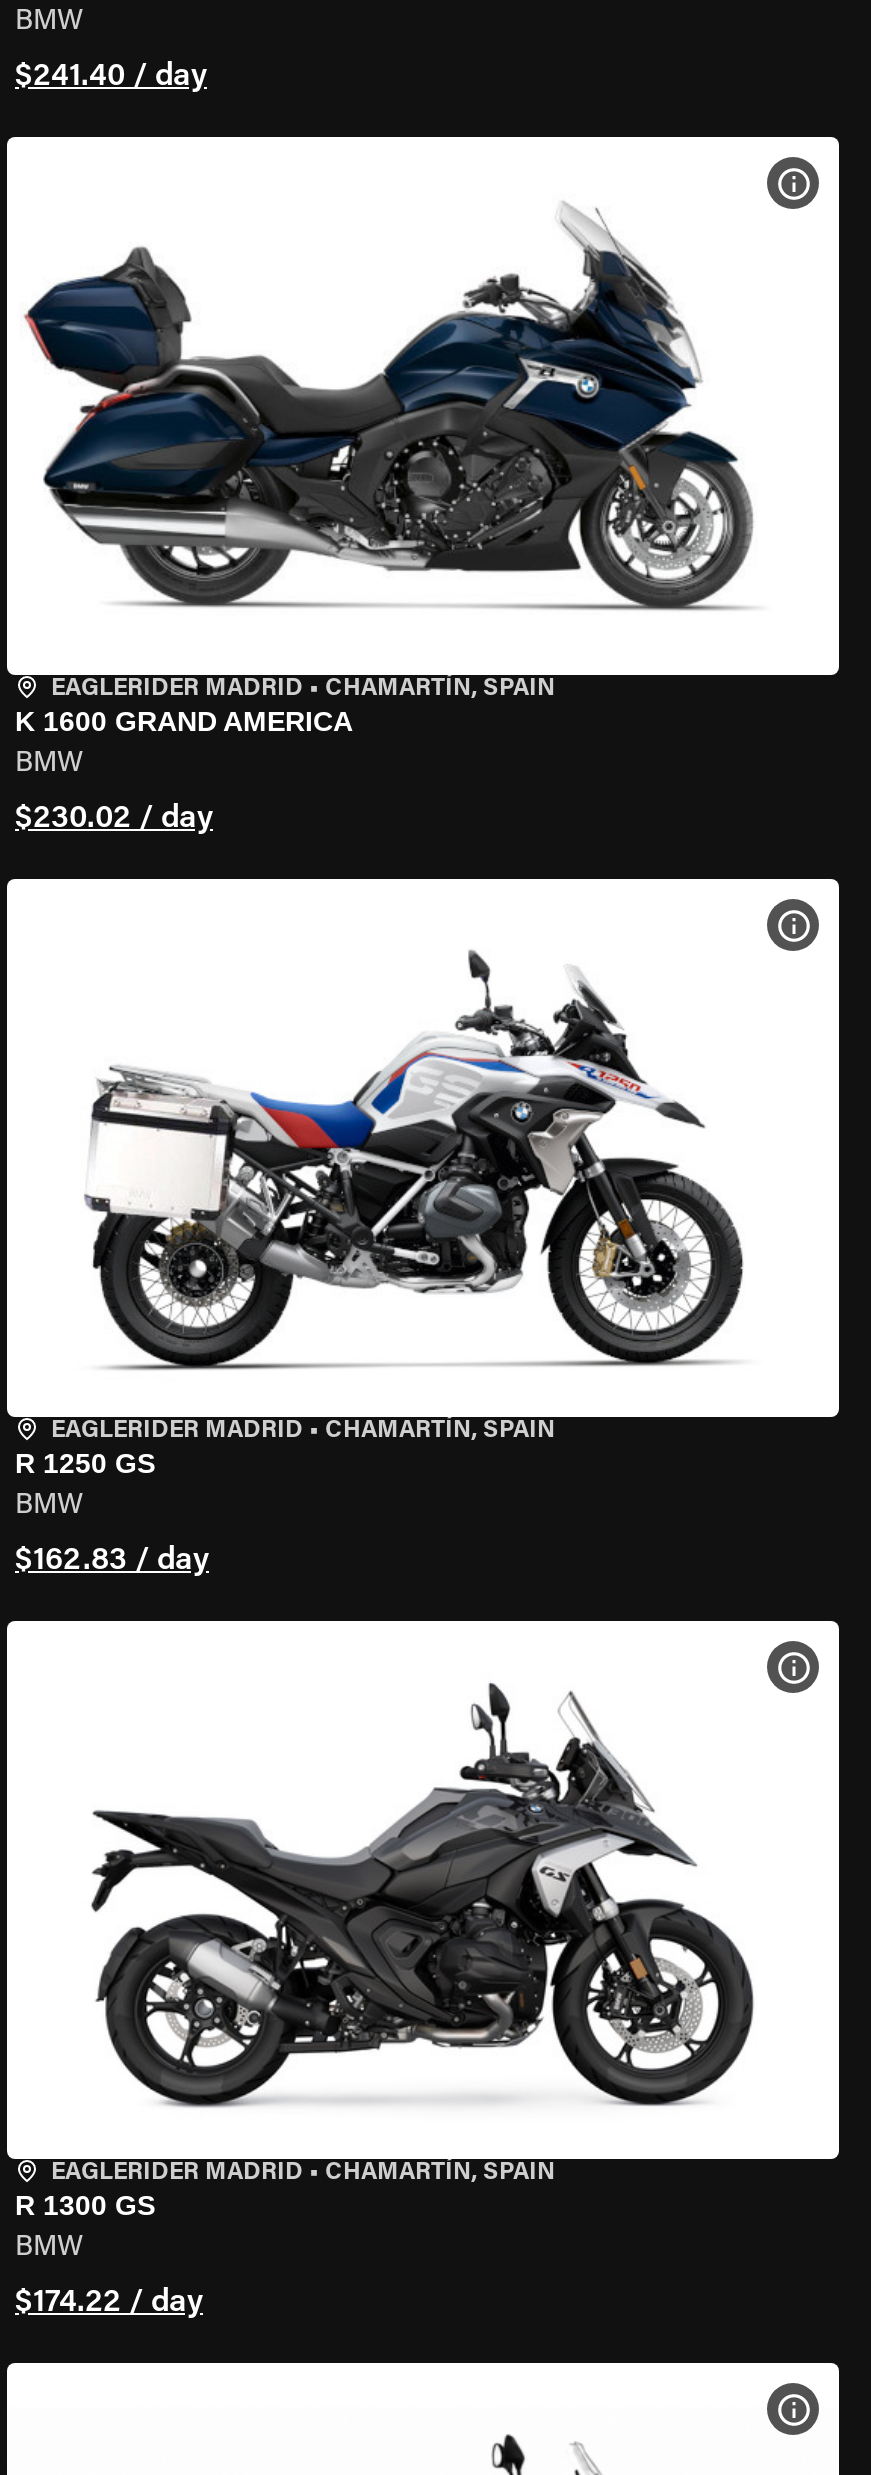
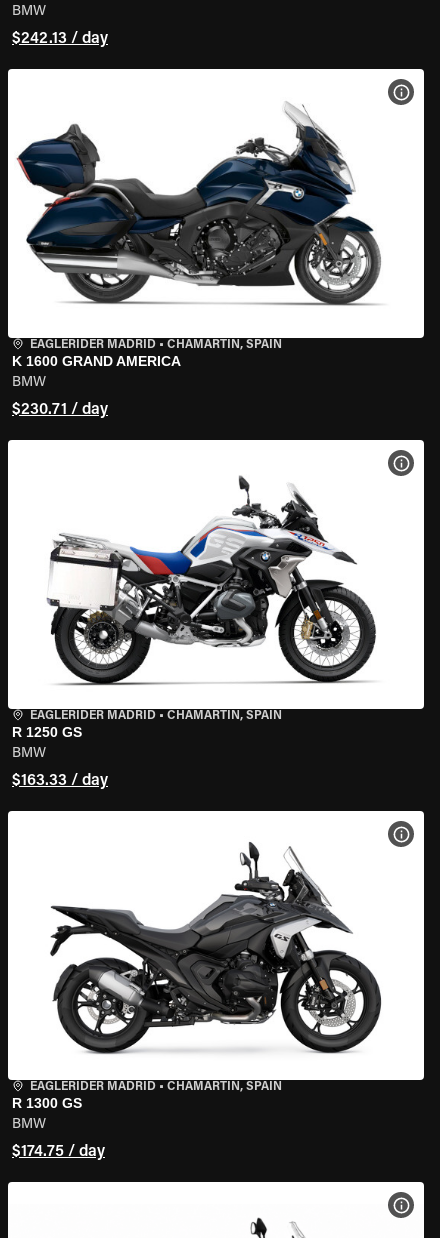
[15,61,207,93] $241.40 / day -> [12,31,108,47] $242.13 / day
[15,803,213,835] $230.02 / day -> [12,402,108,418] $230.71 / day
[15,1545,209,1577] $162.83 / day -> [12,773,108,789] $163.33 / day
[15,2287,203,2319] $174.22 / day -> [12,1144,105,1160] $174.75 / day

